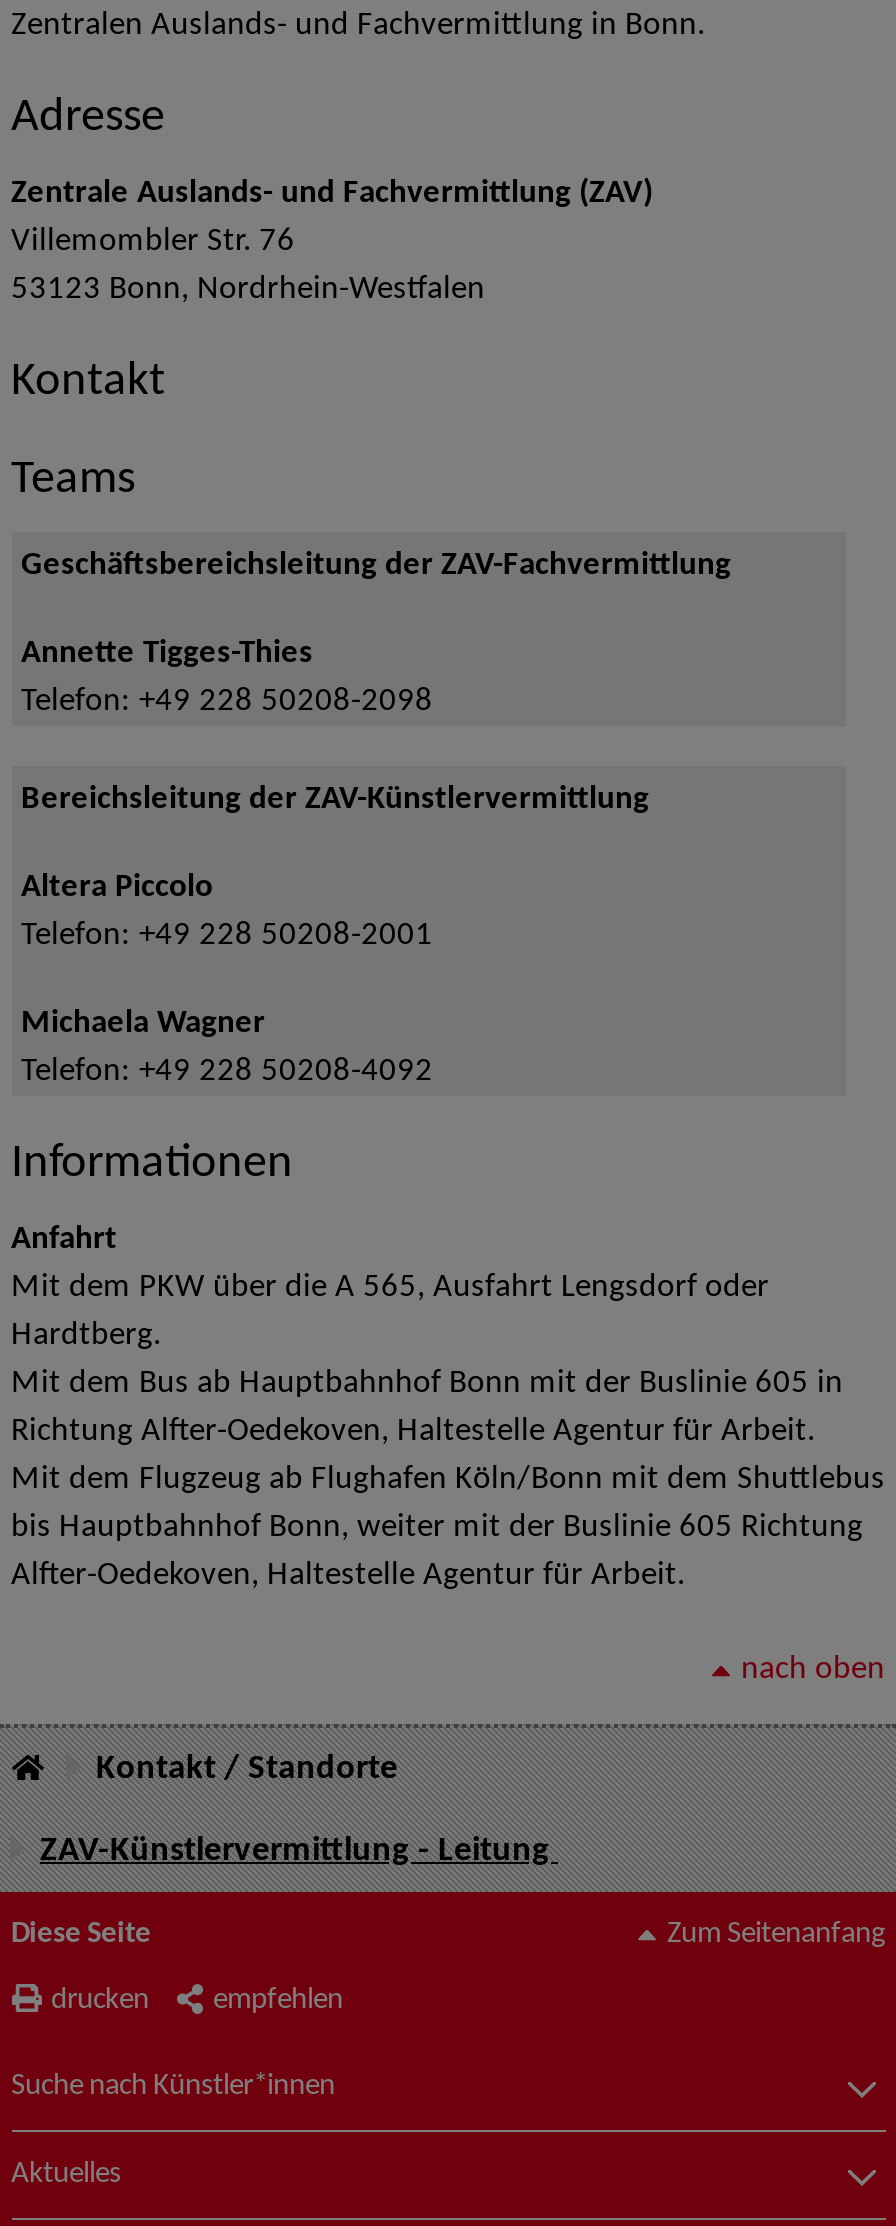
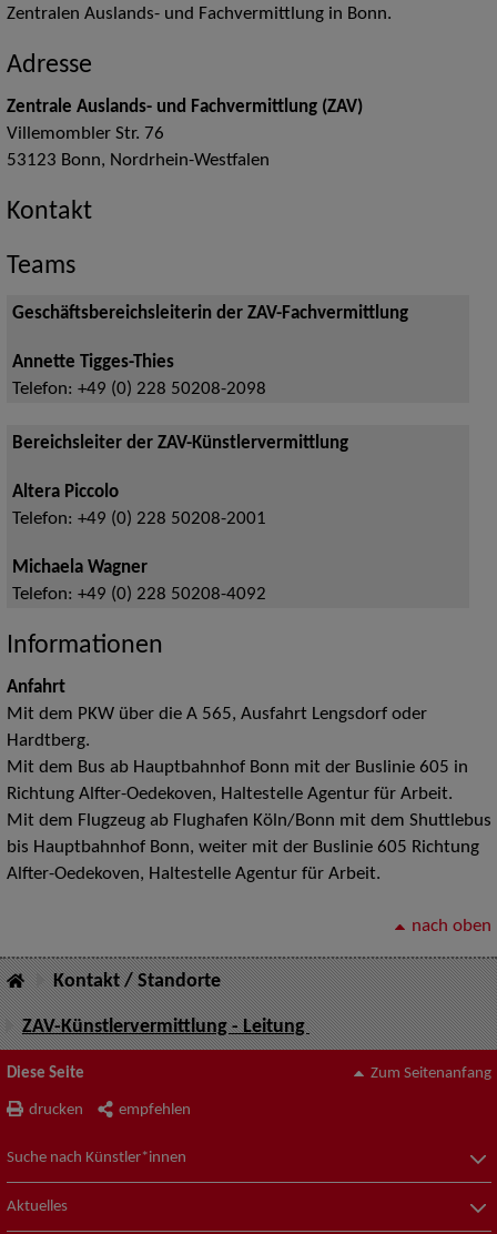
[21,550,731,582] Geschäftsbereichsleitung der ZAV-Fachvermittlung -> [12,305,408,323] Geschäftsbereichsleiterin der ZAV-Fachvermittlung
[21,686,433,718] Telefon: +49 228 50208-2098 -> [12,381,266,398] Telefon: +49 (0) 228 50208-2098
[21,784,649,816] Bereichsleitung der ZAV-Künstlervermittlung -> [12,435,348,453] Bereichsleiter der ZAV-Künstlervermittlung
[21,920,433,952] Telefon: +49 228 50208-2001 -> [12,511,266,528] Telefon: +49 (0) 228 50208-2001
[21,1056,433,1088] Telefon: +49 228 50208-4092 -> [12,586,266,604] Telefon: +49 (0) 228 50208-4092

